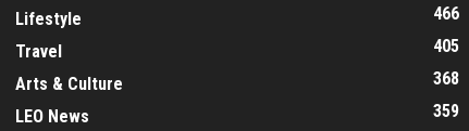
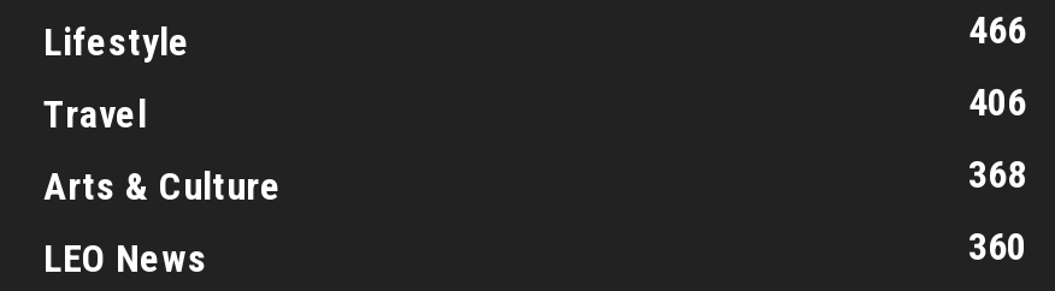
[433,36,459,56] 405 -> [968,80,1026,125] 406
[433,101,459,121] 359 -> [968,224,1026,270] 360

